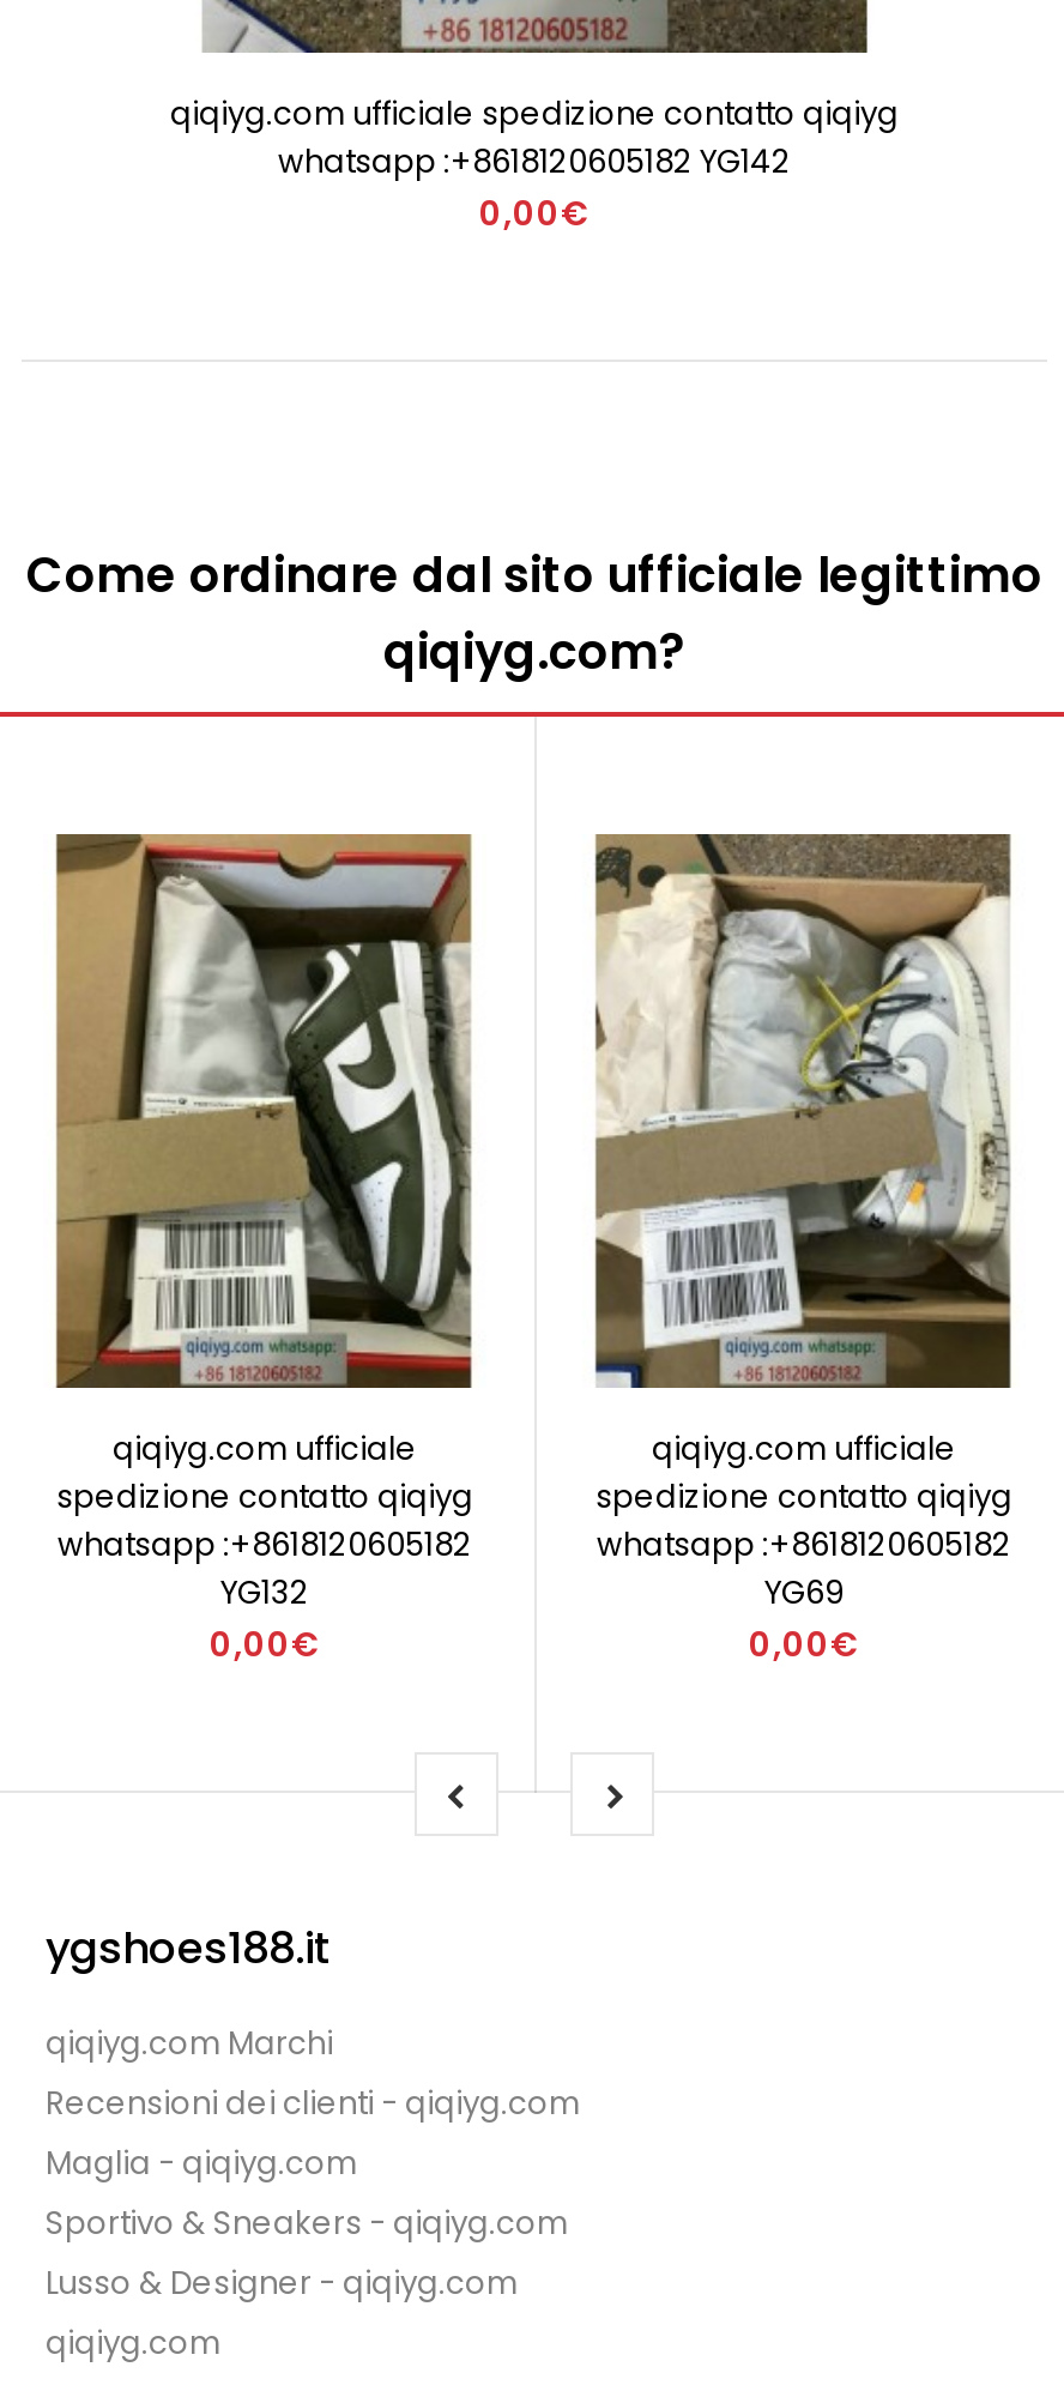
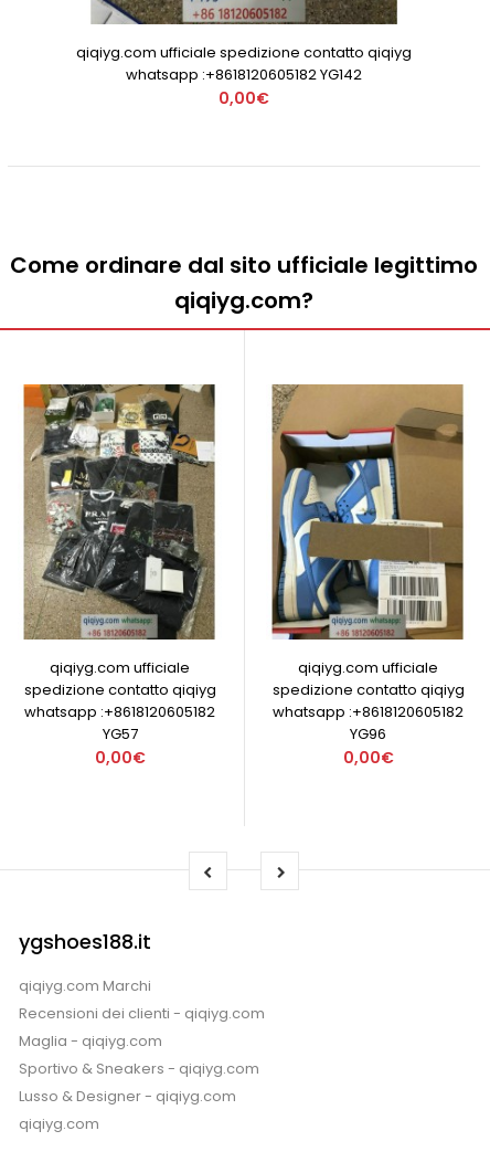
[55,832,472,1388] [image] -> [23,383,215,640] [image]
[594,832,1011,1388] [image] -> [271,383,465,640] [image]
[220,1571,309,1616] YG132 -> [102,724,137,745] YG57
[764,1571,844,1616] YG69 -> [350,724,386,745] YG96

